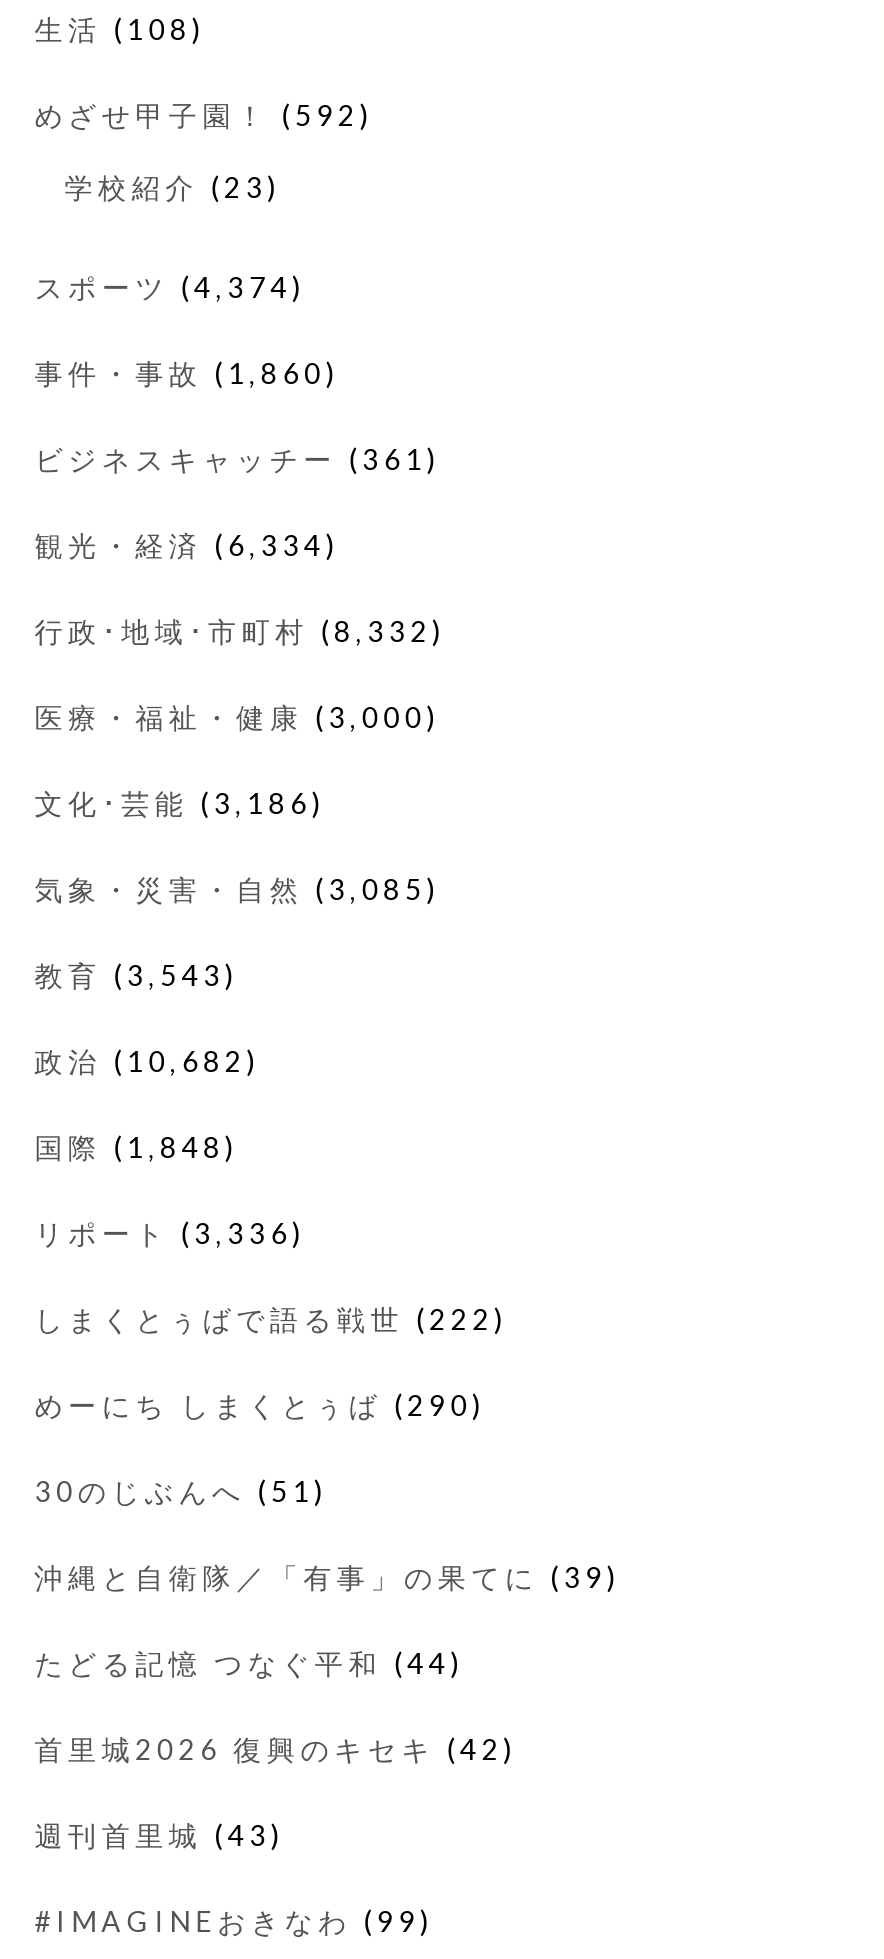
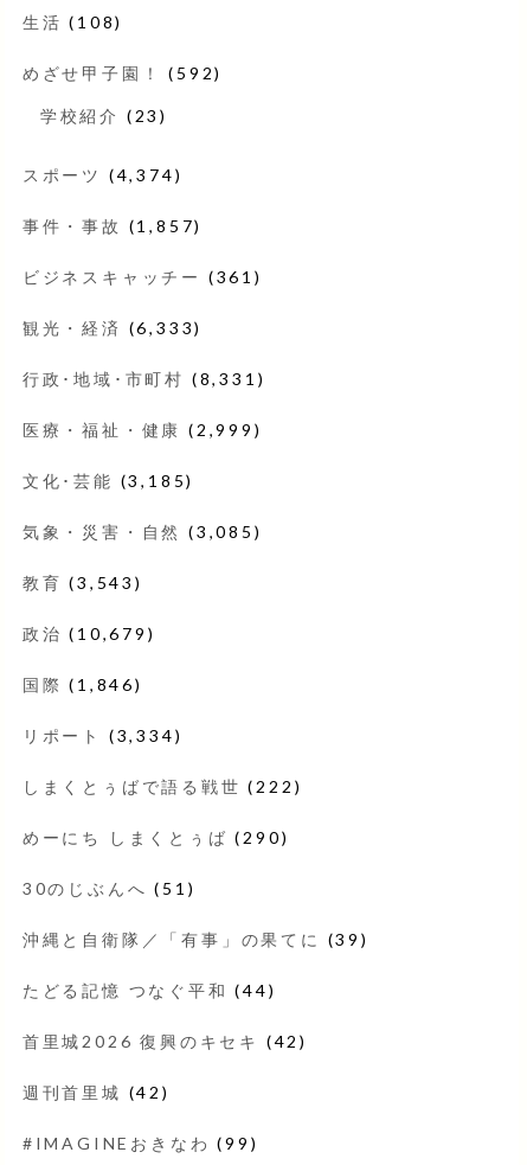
[34,356,339,390] 事件・事故(1,860) -> [22,216,203,236] 事件・事故(1,857)
[34,528,339,562] 観光・経済(6,334) -> [22,318,203,338] 観光・経済(6,333)
[34,614,446,648] 行政･地域･市町村(8,332) -> [22,368,266,389] 行政･地域･市町村(8,331)
[34,700,440,734] 医療・福祉・健康(3,000) -> [22,419,262,440] 医療・福祉・健康(2,999)
[34,786,325,820] 文化･芸能(3,186) -> [22,470,194,491] 文化･芸能(3,185)
[34,1044,260,1078] 政治(10,682) -> [22,623,156,643] 政治(10,679)
[34,1130,238,1164] 国際(1,848) -> [22,674,143,694] 国際(1,846)
[34,1216,306,1250] リポート(3,336) -> [22,725,183,745] リポート(3,334)
[34,1818,284,1852] 週刊首里城(43) -> [22,1082,170,1102] 週刊首里城(42)

